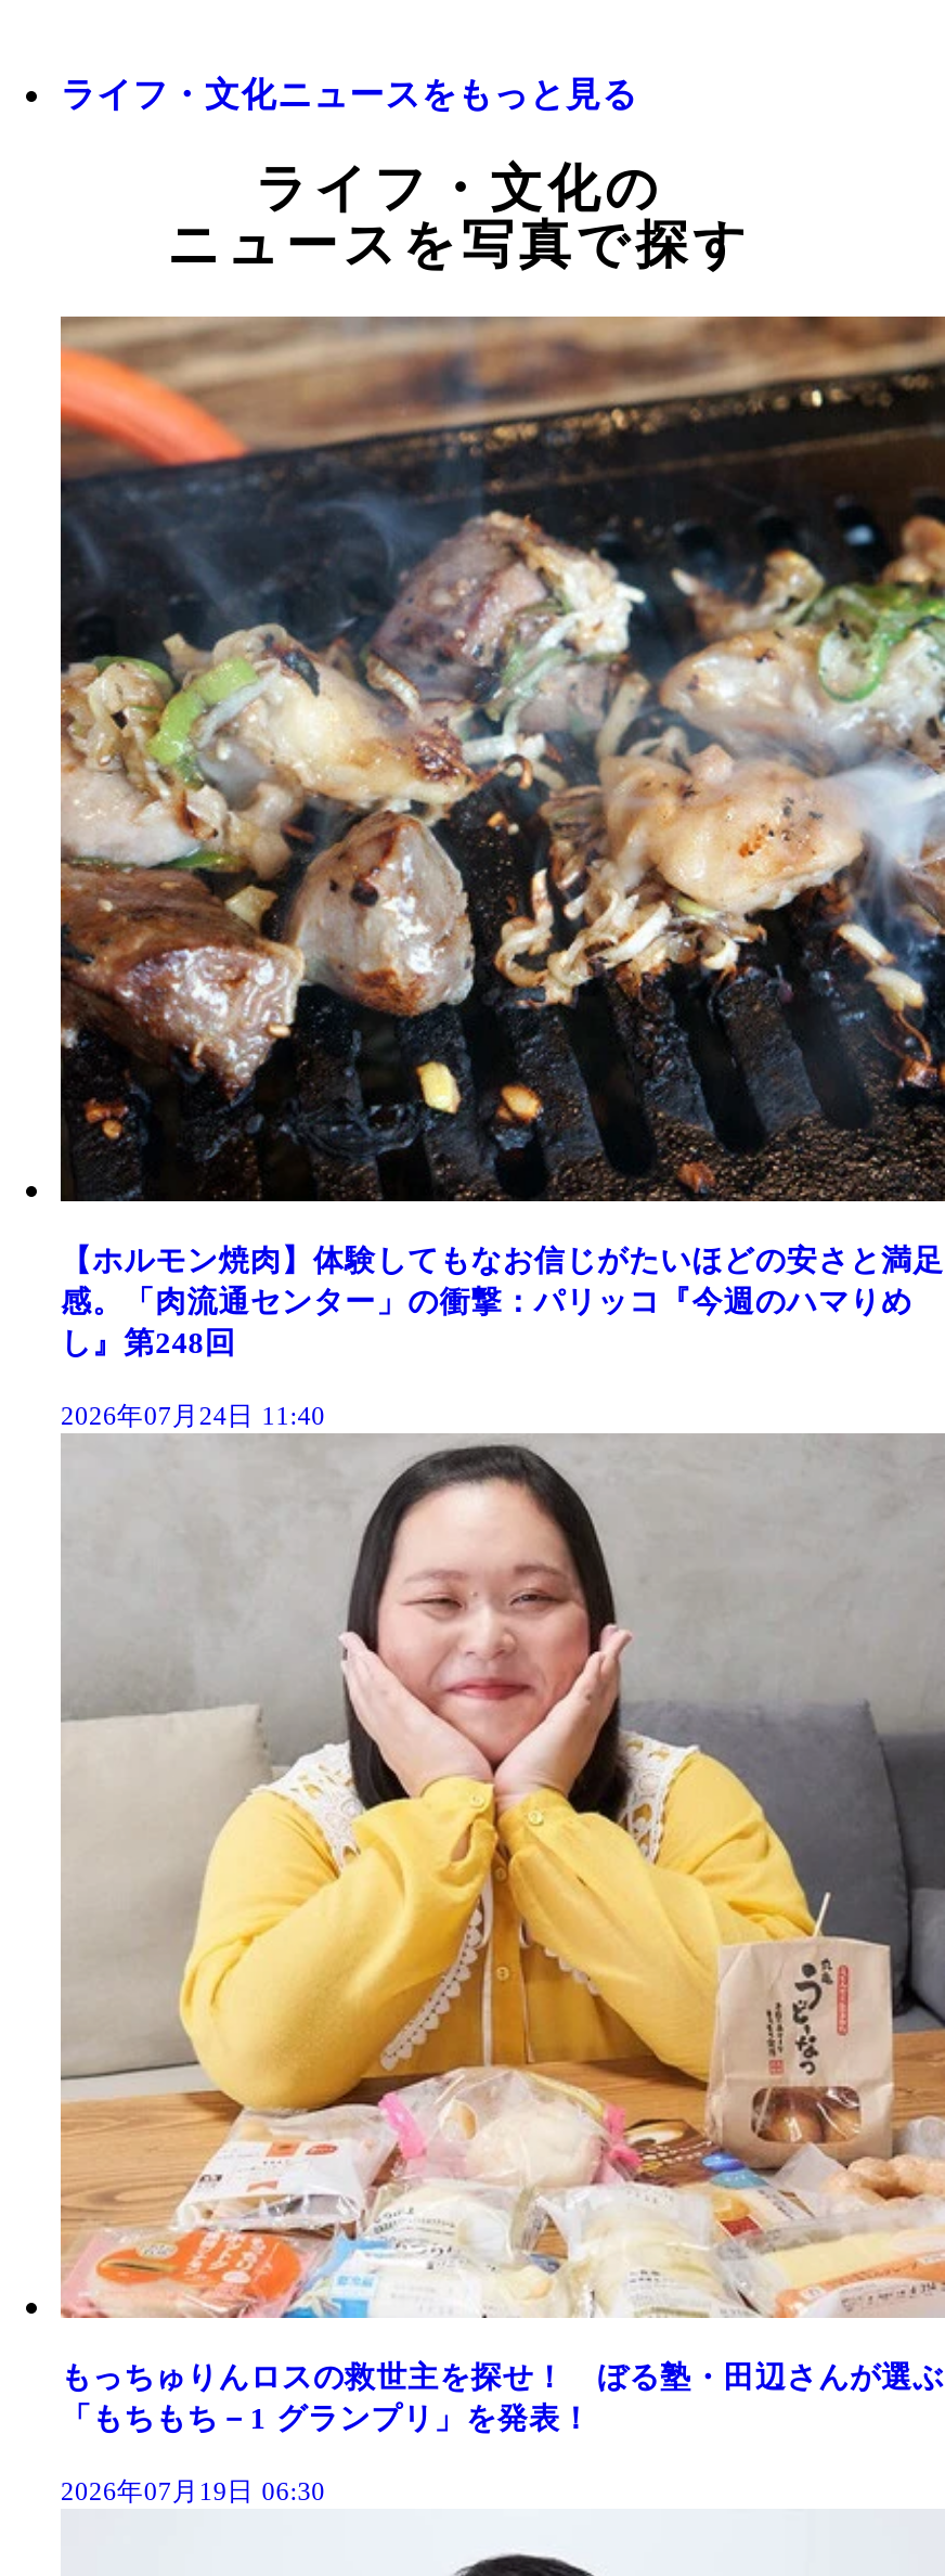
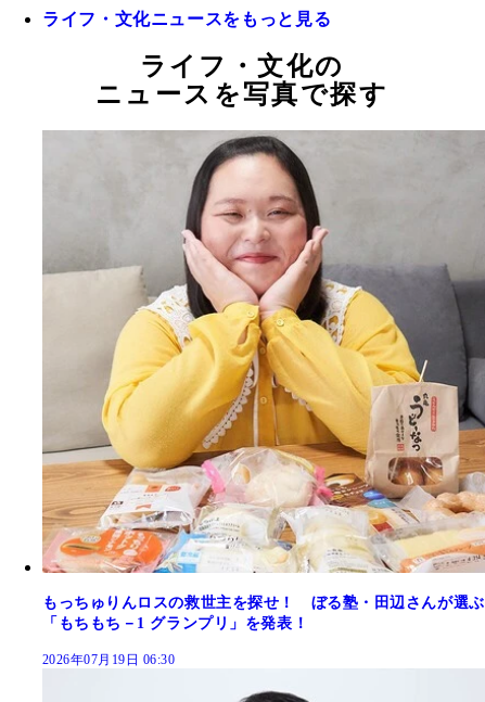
[59,317,944,1432] [image] | 【ホルモン焼肉】体験してもなお信じがたいほどの安さと満足 | 感。「肉流通センター」の衝撃：パリッコ『今週のハマりめ | し』第248回 | 2026年07月24日 11:40 -> none

